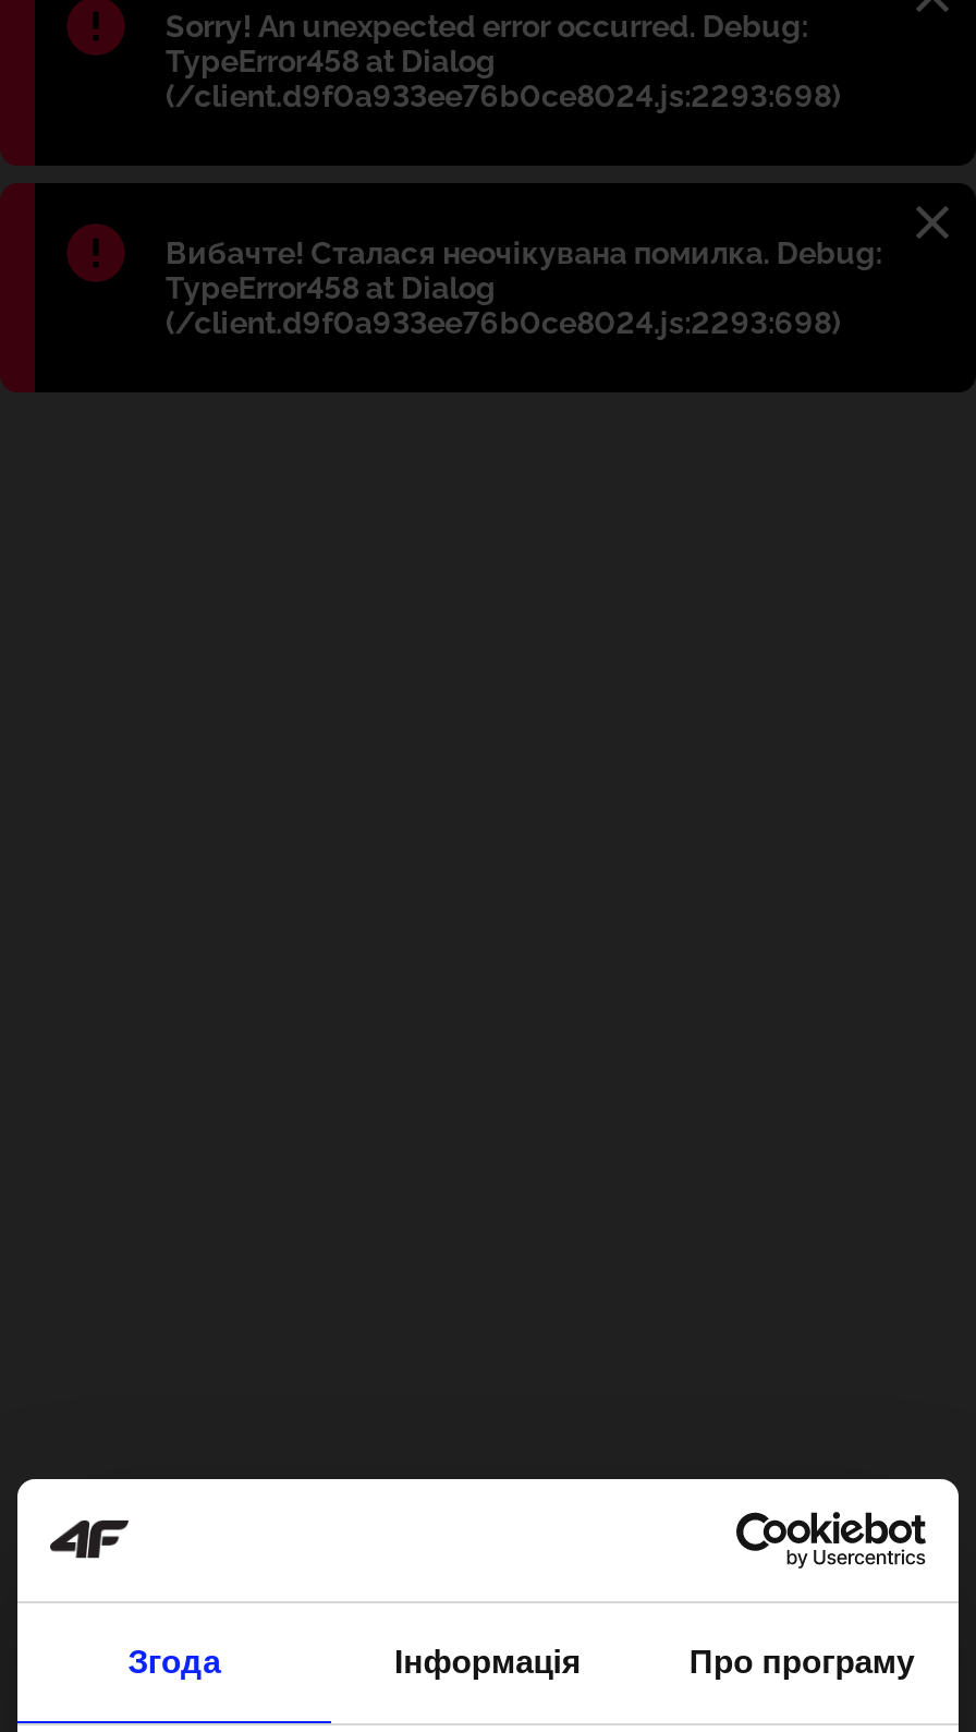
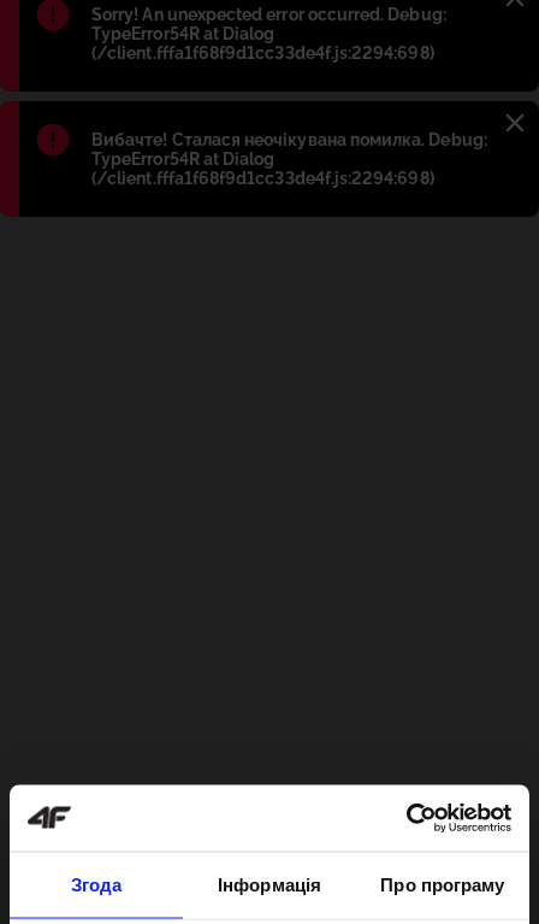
[166,44,840,113] TypeError458 at Dialog | (/client.d9f0a933ee76b0ce8024.js:2293:698) -> [91,24,434,63] TypeError54R at Dialog | (/client.fffa1f68f9d1cc33de4f.js:2294:698)
[166,270,840,340] TypeError458 at Dialog | (/client.d9f0a933ee76b0ce8024.js:2293:698) -> [91,149,434,188] TypeError54R at Dialog | (/client.fffa1f68f9d1cc33de4f.js:2294:698)

